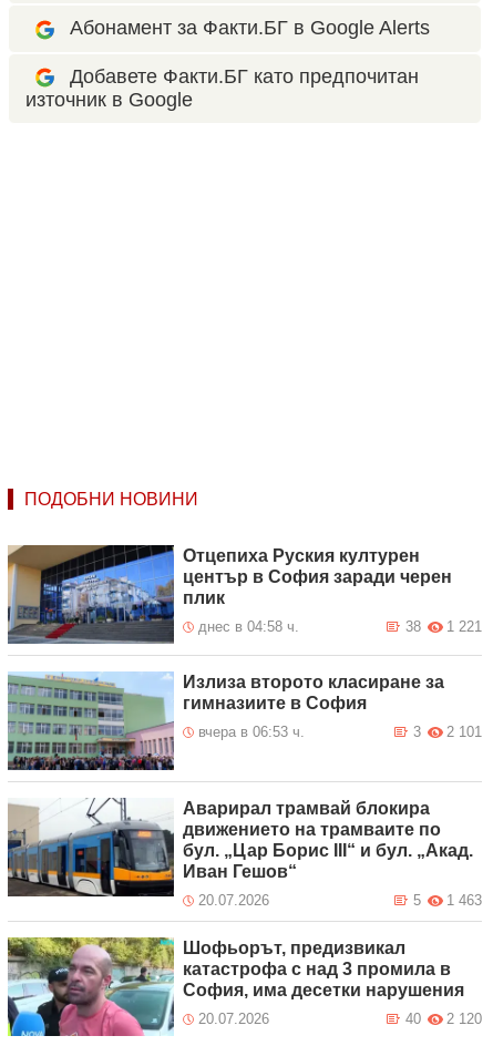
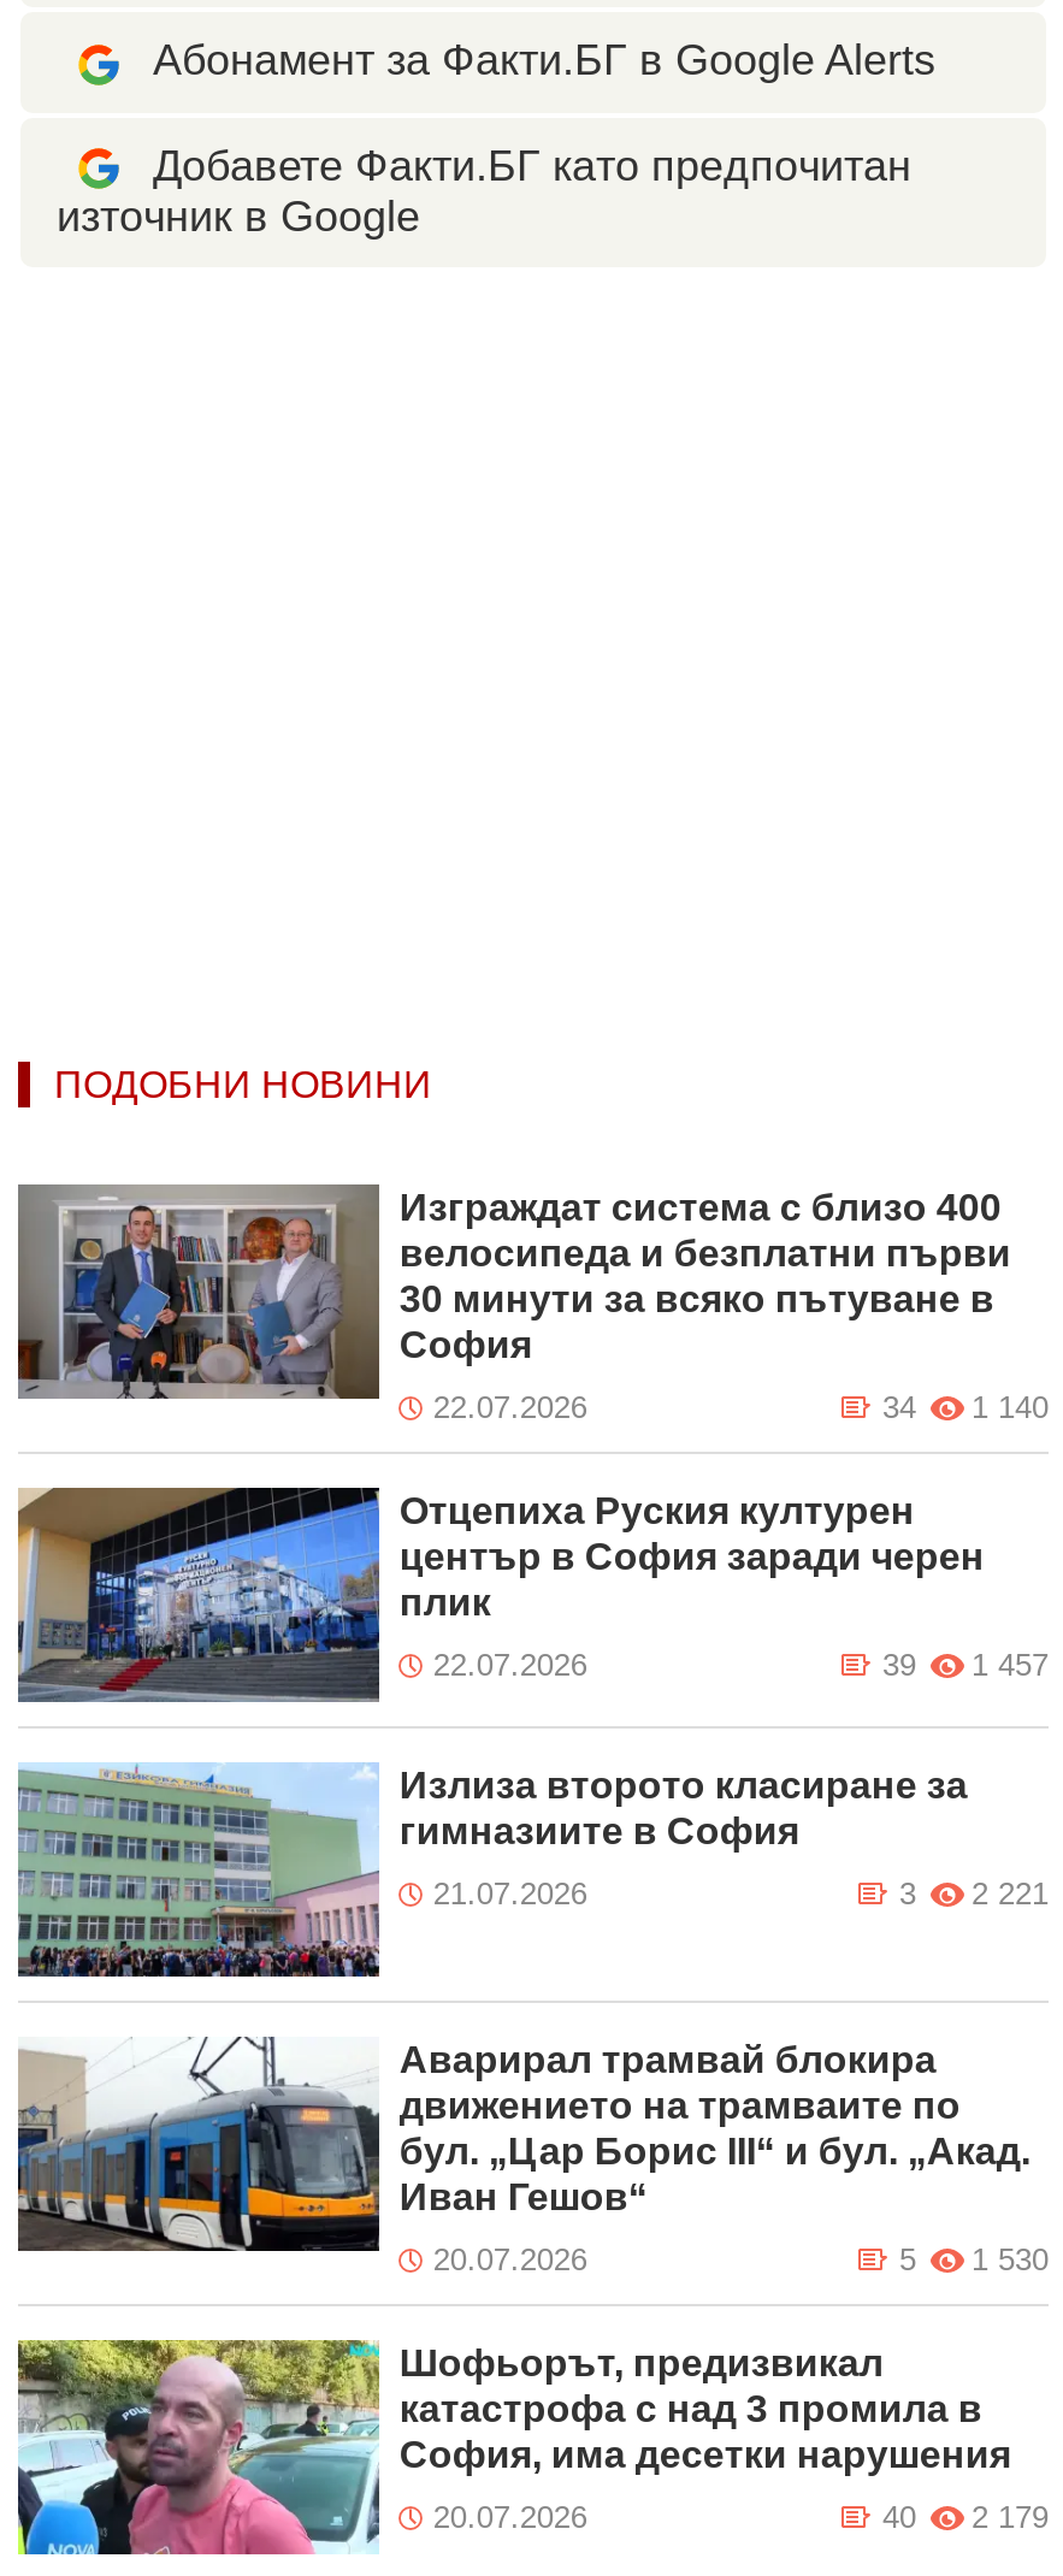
none -> [16,1182,1049,1425] [image] | Изграждат система с близо 400 | велосипеда и безплатни първи | 30 минути за всяко пътуване в | София | 22.07.2026 | 1 140 | 34
[199,618,482,635] днес в 04:58 ч. | 1 221 | 38 -> [433,1646,1049,1683] 22.07.2026 | 1 457 | 39
[199,723,482,740] вчера в 06:53 ч. | 2 101 -> [433,1875,1049,1911] 21.07.2026 | 2 221
[413,892,482,908] 5 1 463 -> [899,2241,1049,2277] 5 1 530
[405,1010,482,1027] 40 2 120 -> [882,2498,1049,2535] 40 2 179

